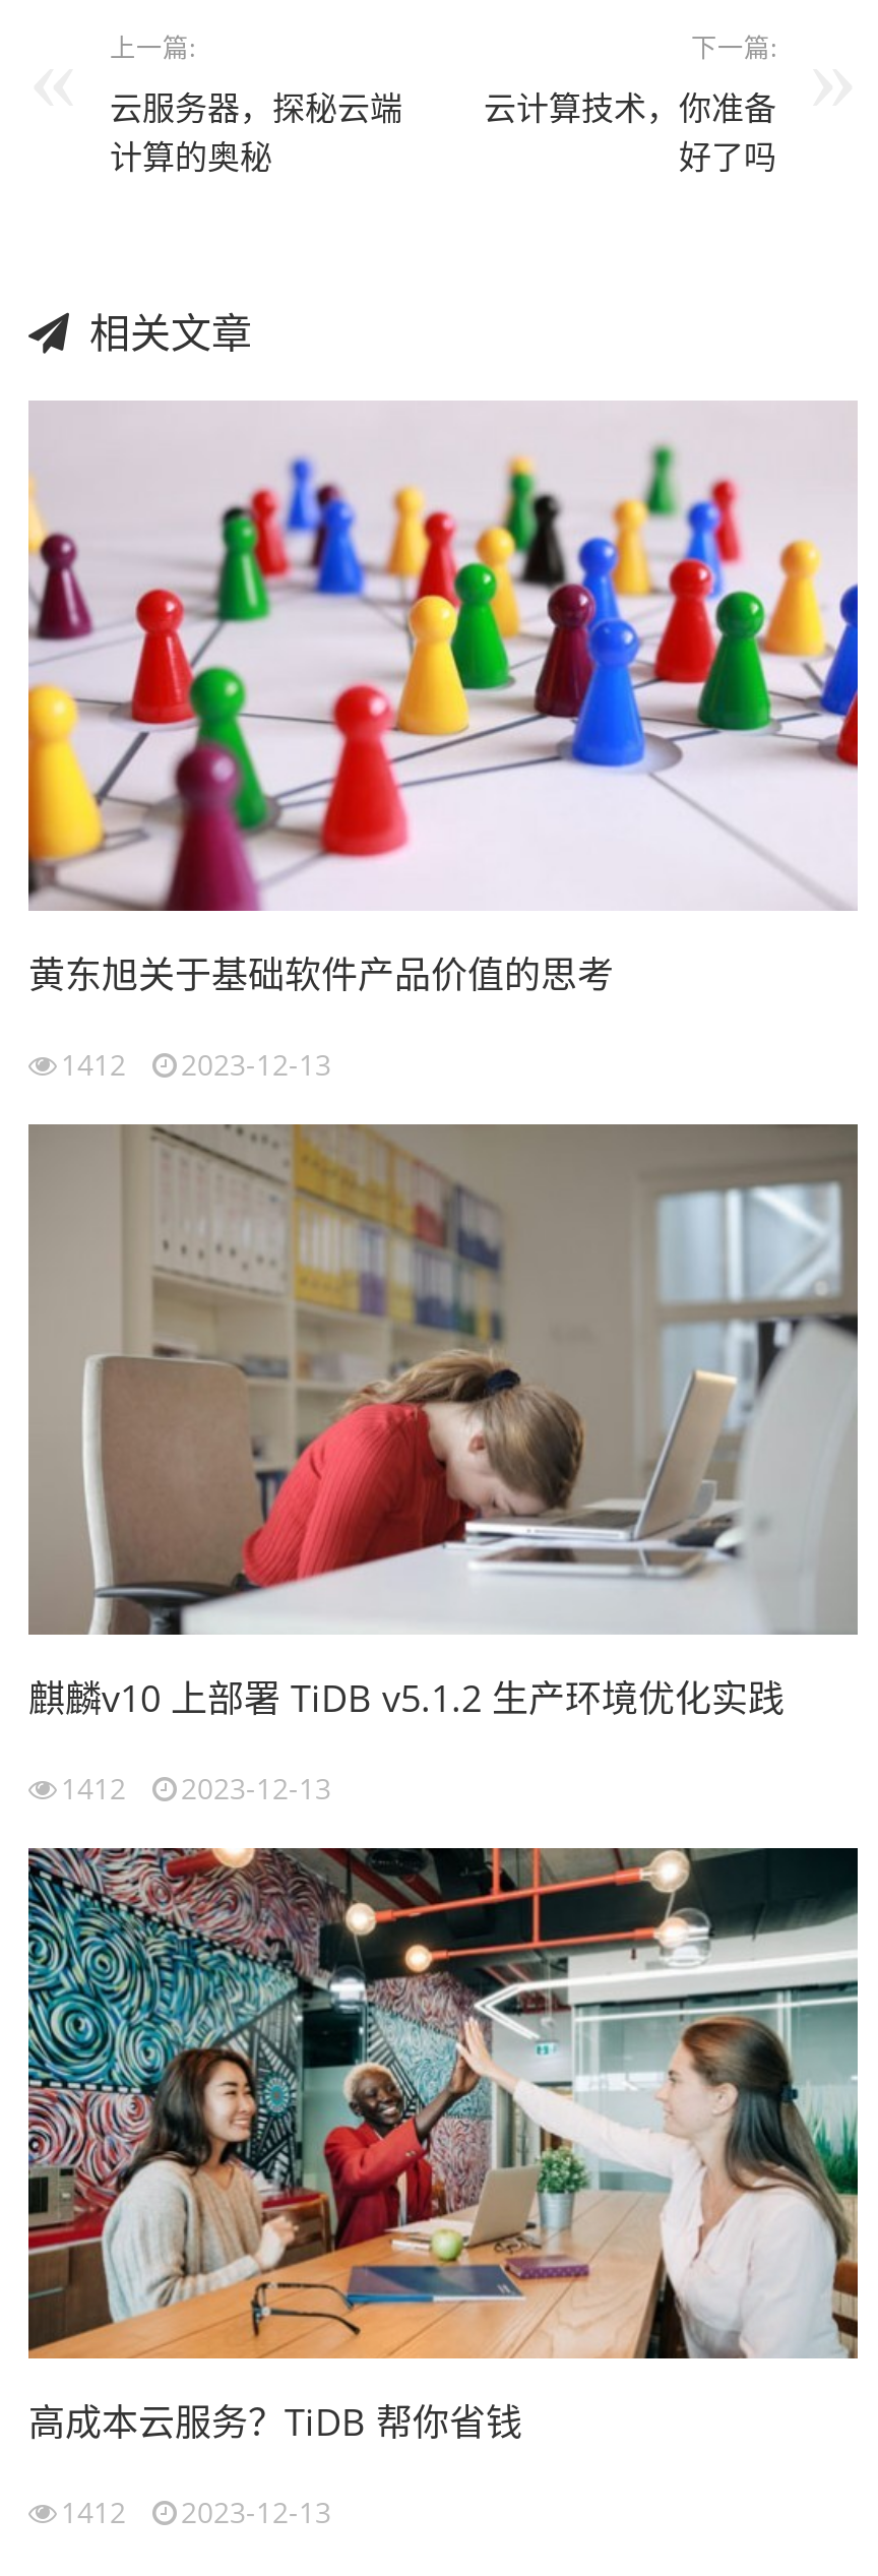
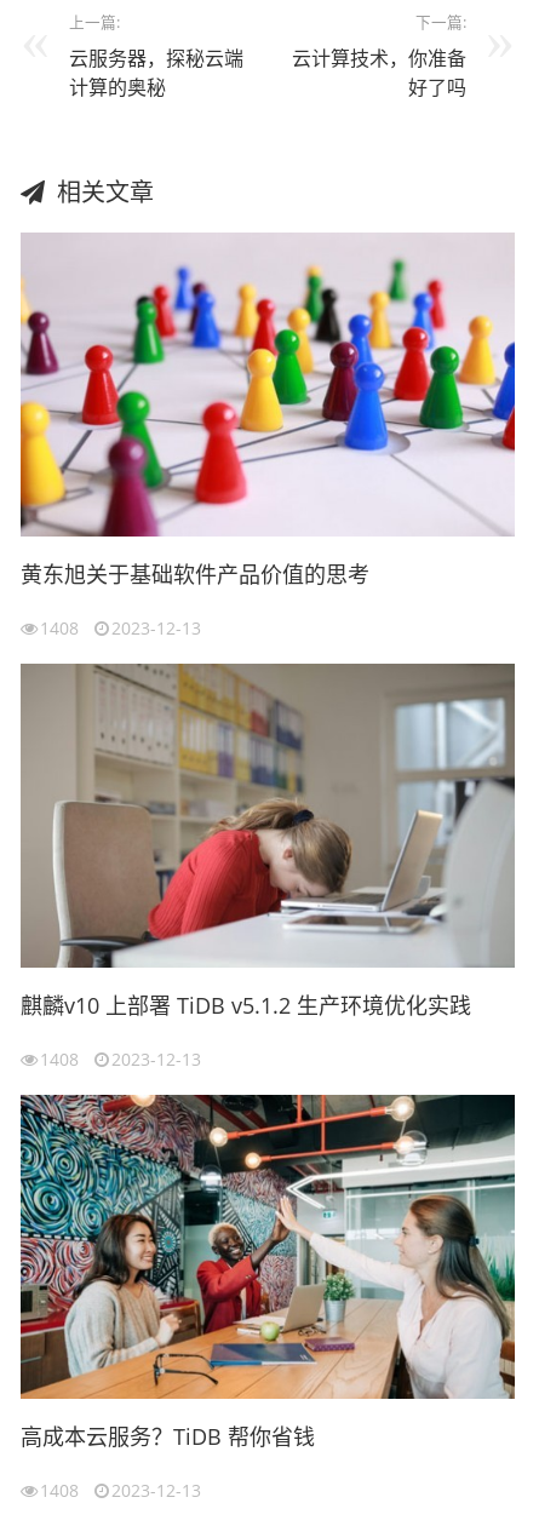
[61,1045,331,1083] 1412 2023-12-13 -> [40,616,201,639] 1408 2023-12-13
[61,1768,331,1807] 1412 2023-12-13 -> [40,1047,201,1070] 1408 2023-12-13
[61,2492,331,2530] 1412 2023-12-13 -> [40,1478,201,1501] 1408 2023-12-13

